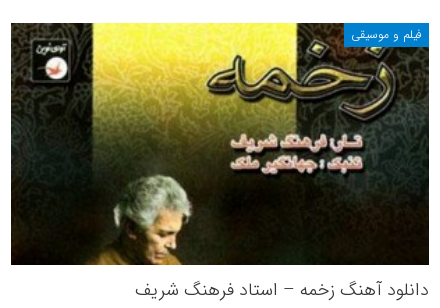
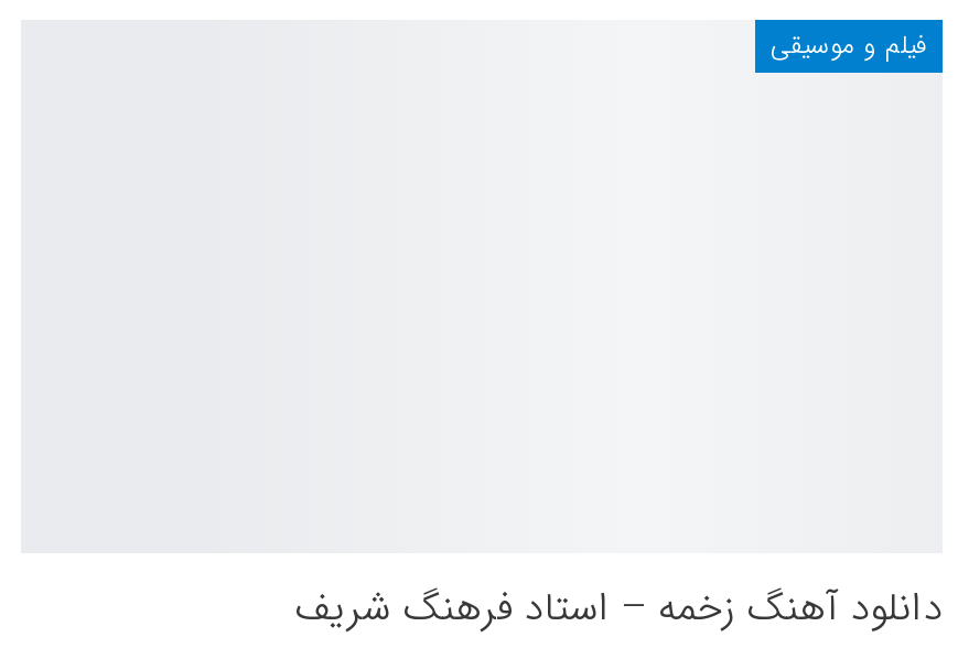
[10,22,430,266] [image] -> none

